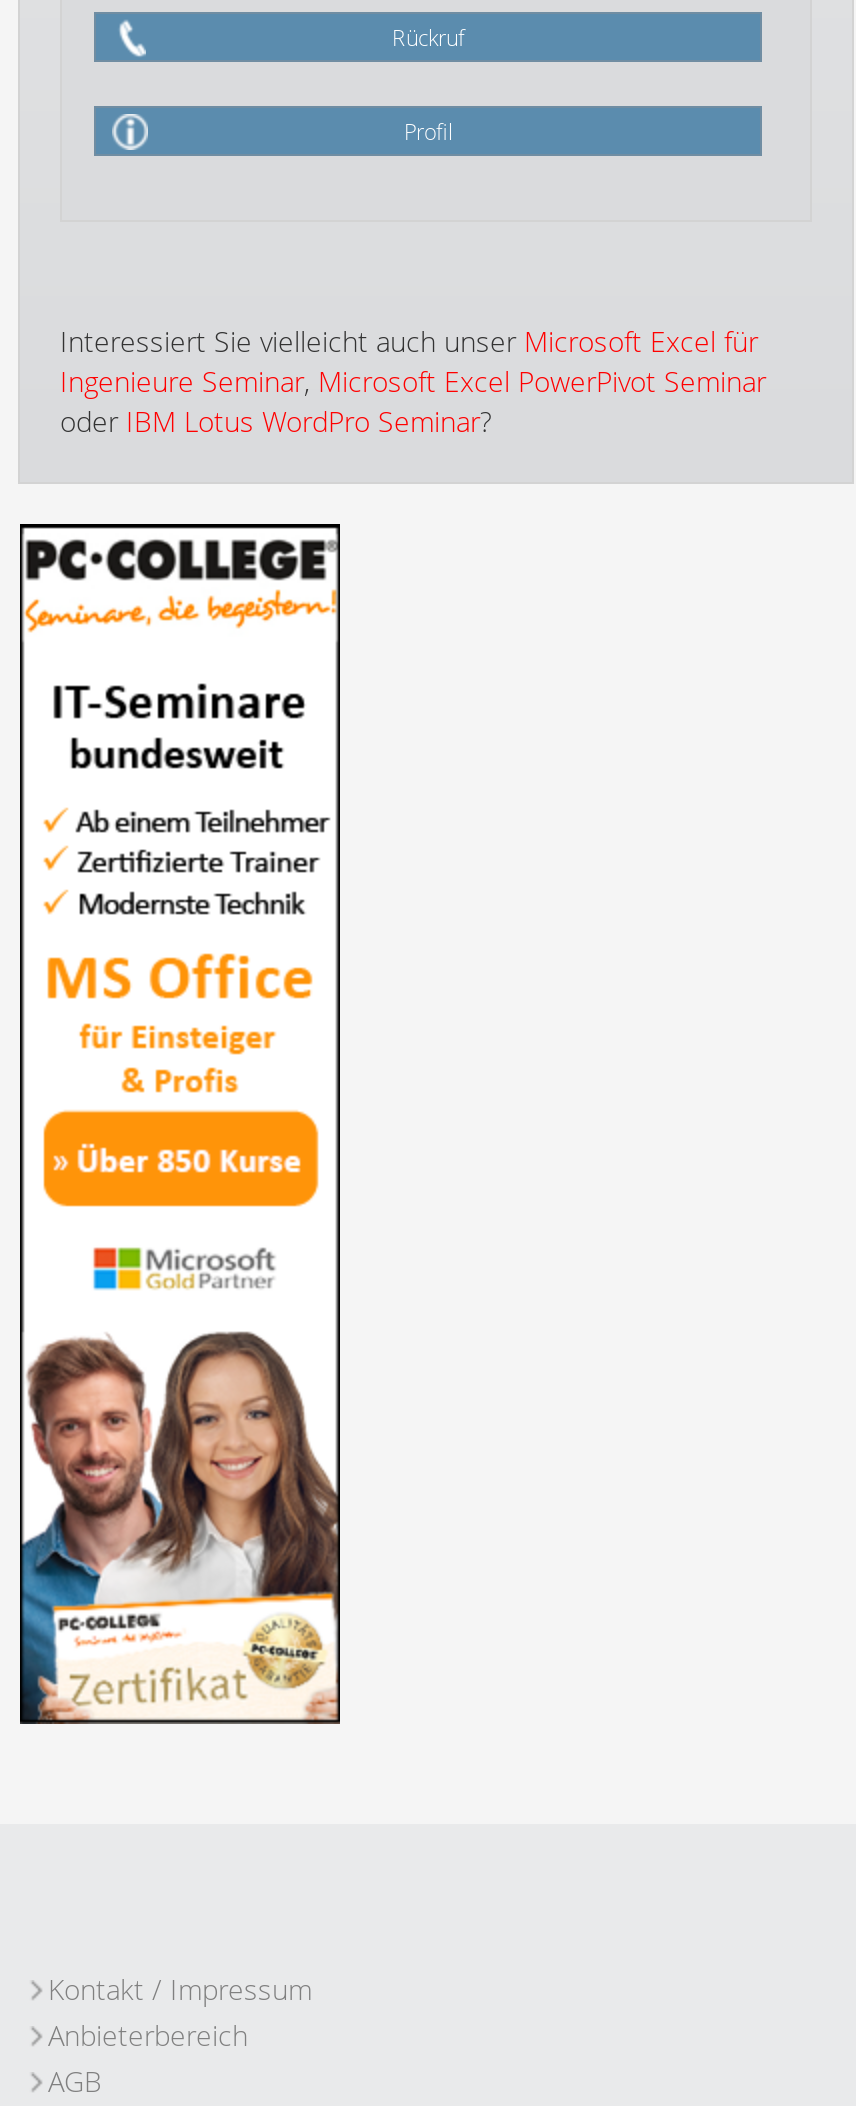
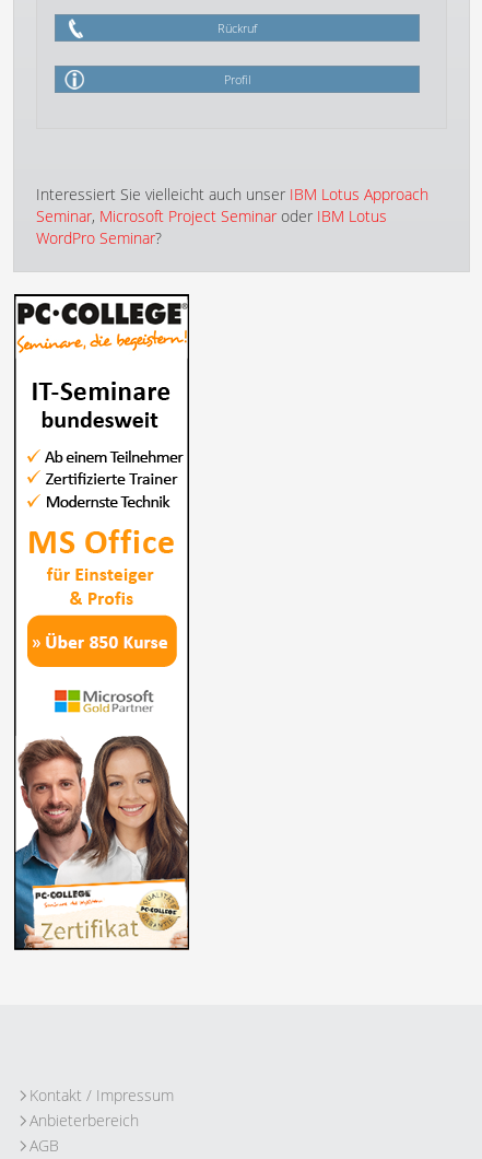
[60,322,766,440] Interessiert Sie vielleicht auch unser Microsoft Excel für | Ingenieure Seminar, Microsoft Excel PowerPivot Seminar | oder IBM Lotus WordPro Seminar? -> [36,184,428,248] Interessiert Sie vielleicht auch unser IBM Lotus Approach | Seminar, Microsoft Project Seminar oder IBM Lotus | WordPro Seminar?

